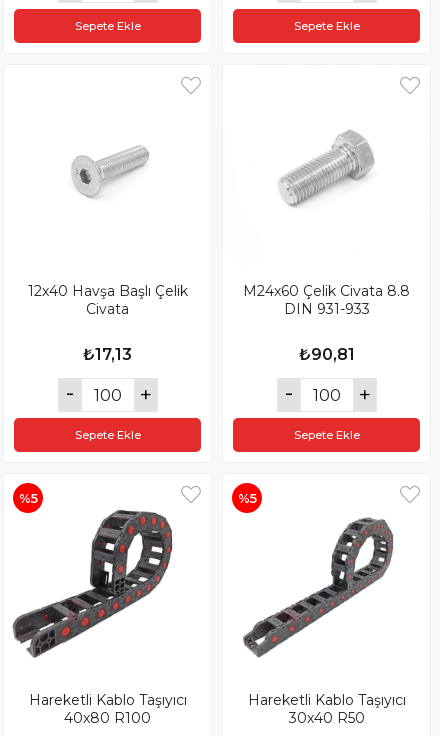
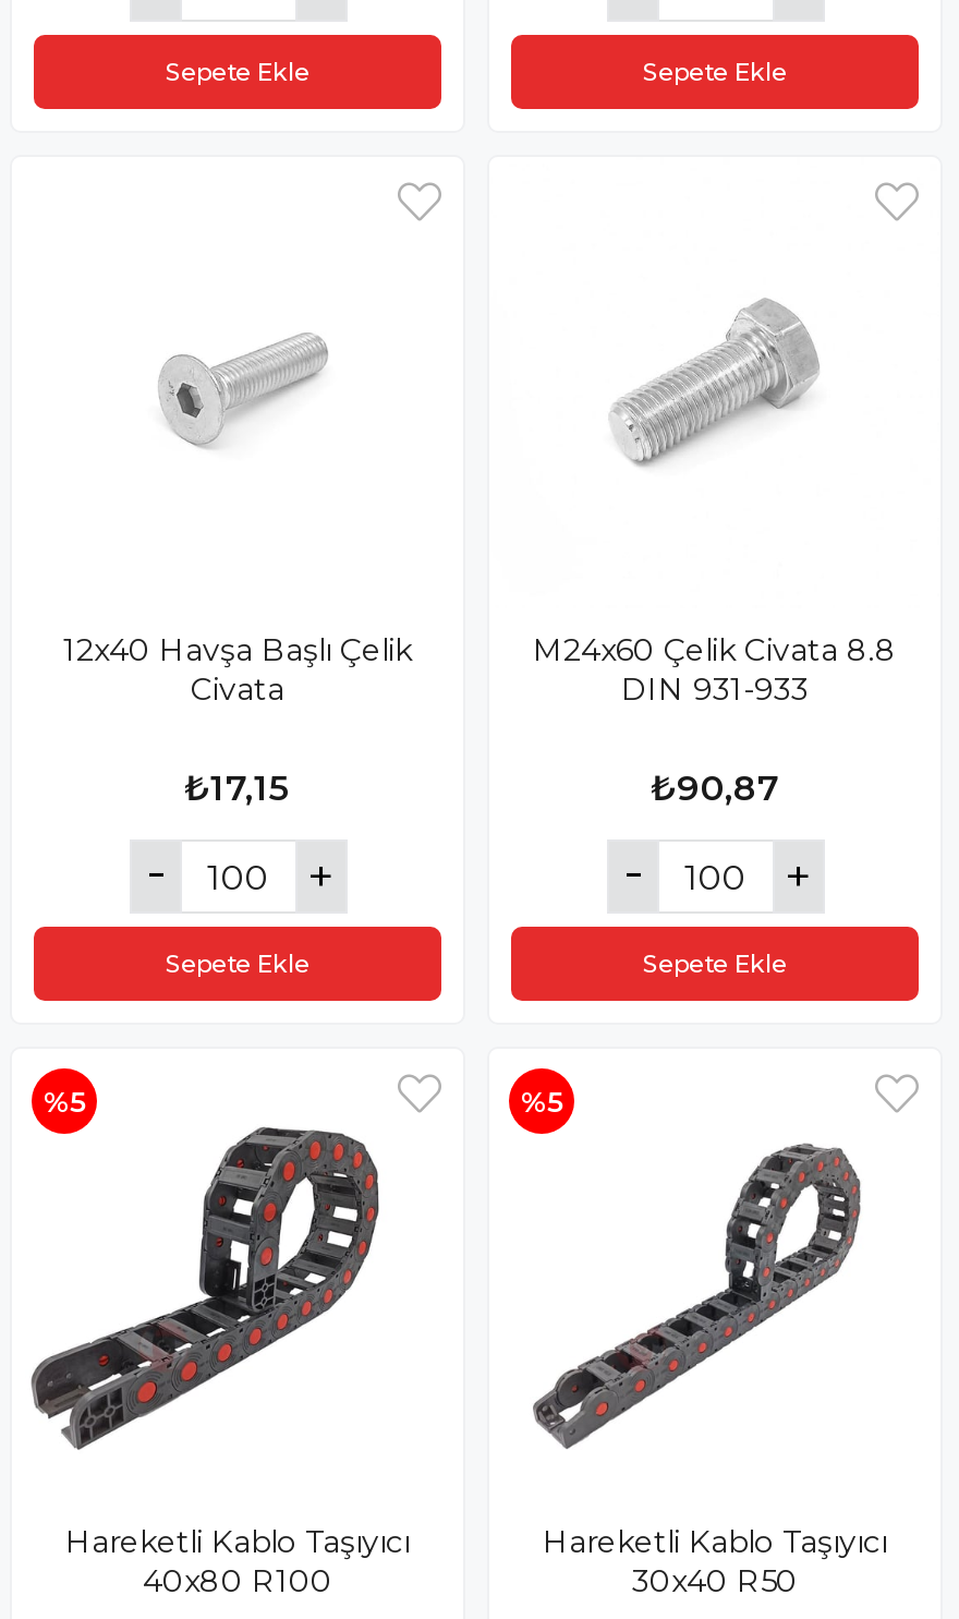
[83,345,132,364] ₺17,13 -> [184,768,291,809] ₺17,15
[298,345,354,364] ₺90,81 -> [651,768,779,809] ₺90,87

